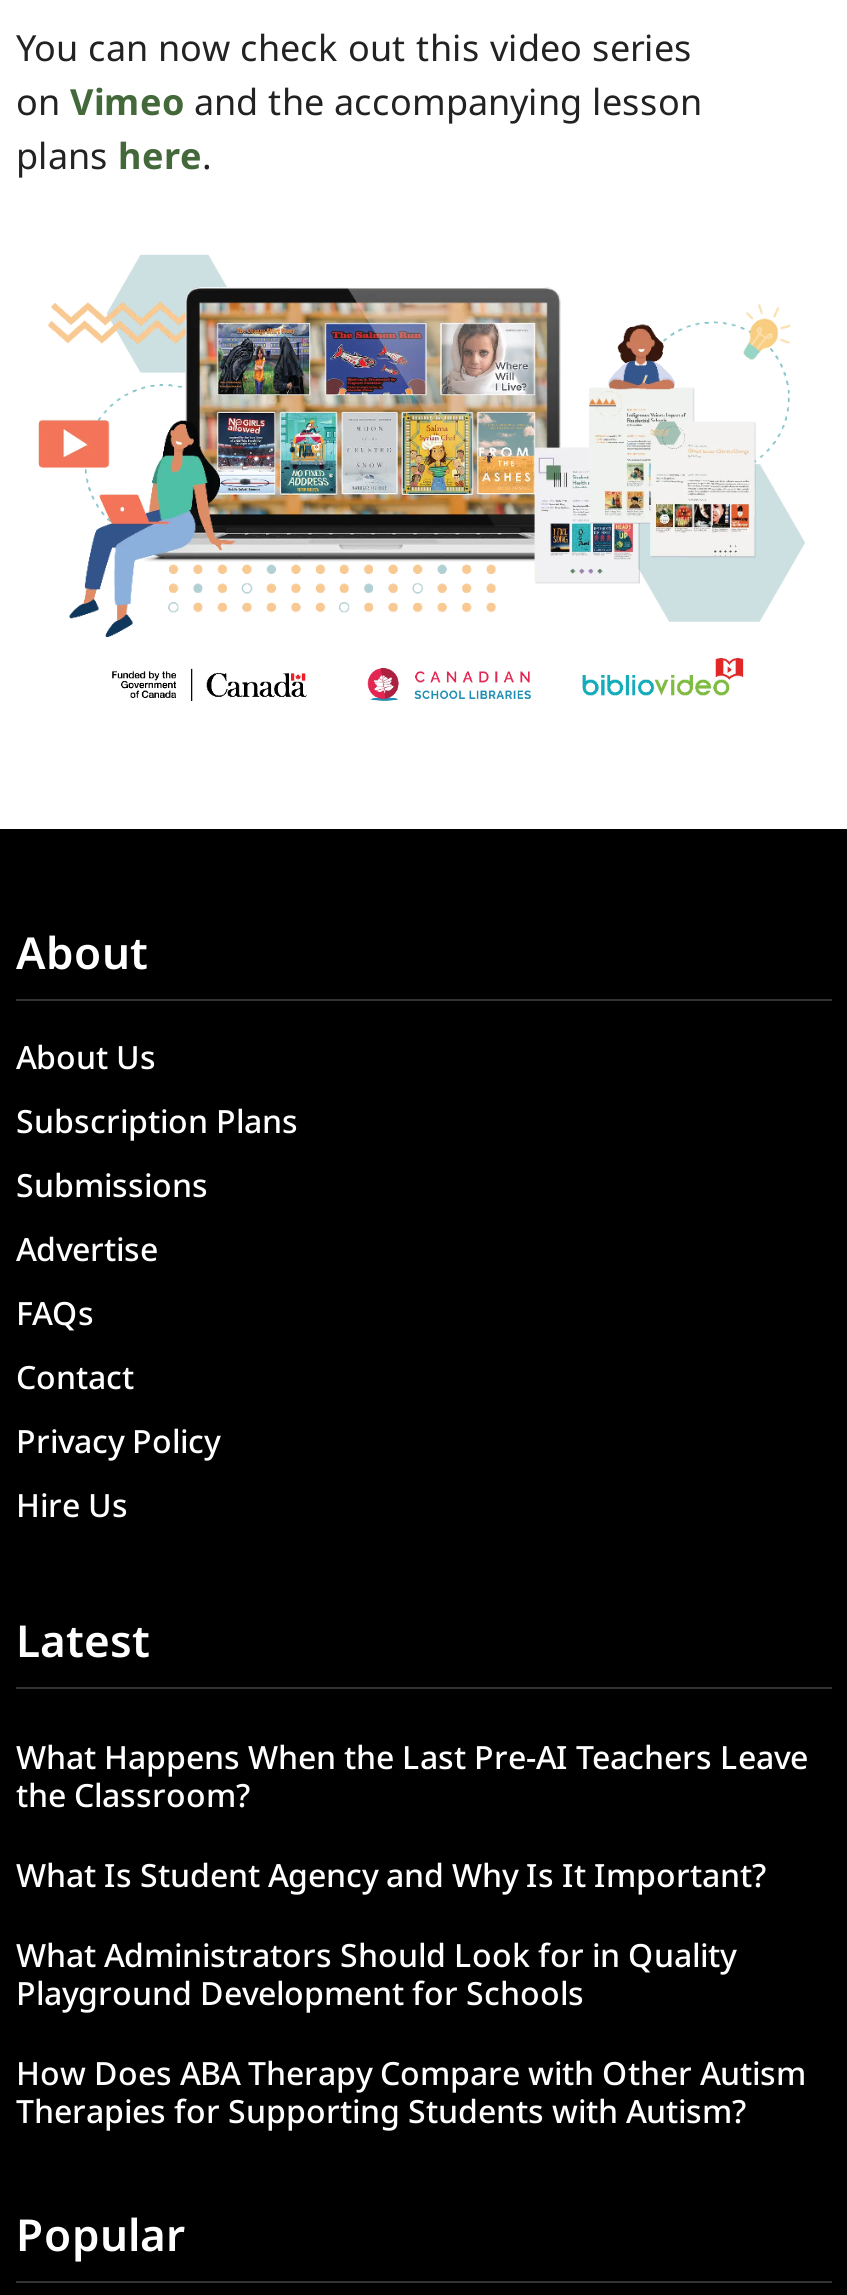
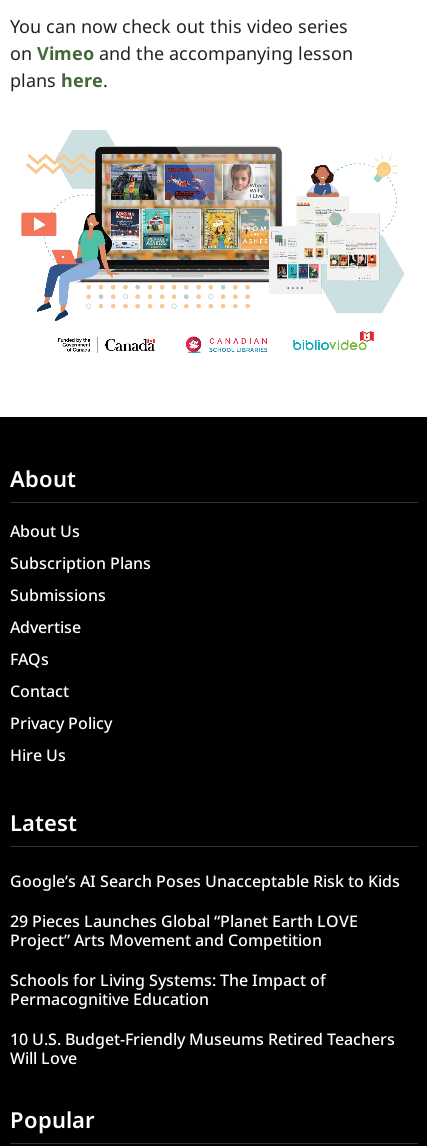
[16,1735,808,1817] What Happens When the Last Pre-AI Teachers Leave | the Classroom? -> [10,870,400,892] Google’s AI Search Poses Unacceptable Risk to Kids
[16,1853,766,1897] What Is Student Agency and Why Is It Important? -> [10,910,358,951] 29 Pieces Launches Global “Planet Earth LOVE | Project” Arts Movement and Competition
[16,1933,736,2015] What Administrators Should Look for in Quality | Playground Development for Schools -> [10,969,326,1010] Schools for Living Systems: The Impact of | Permacognitive Education
[16,2051,806,2133] How Does ABA Therapy Compare with Other Autism | Therapies for Supporting Students with Autism? -> [10,1028,395,1069] 10 U.S. Budget-Friendly Museums Retired Teachers | Will Love

